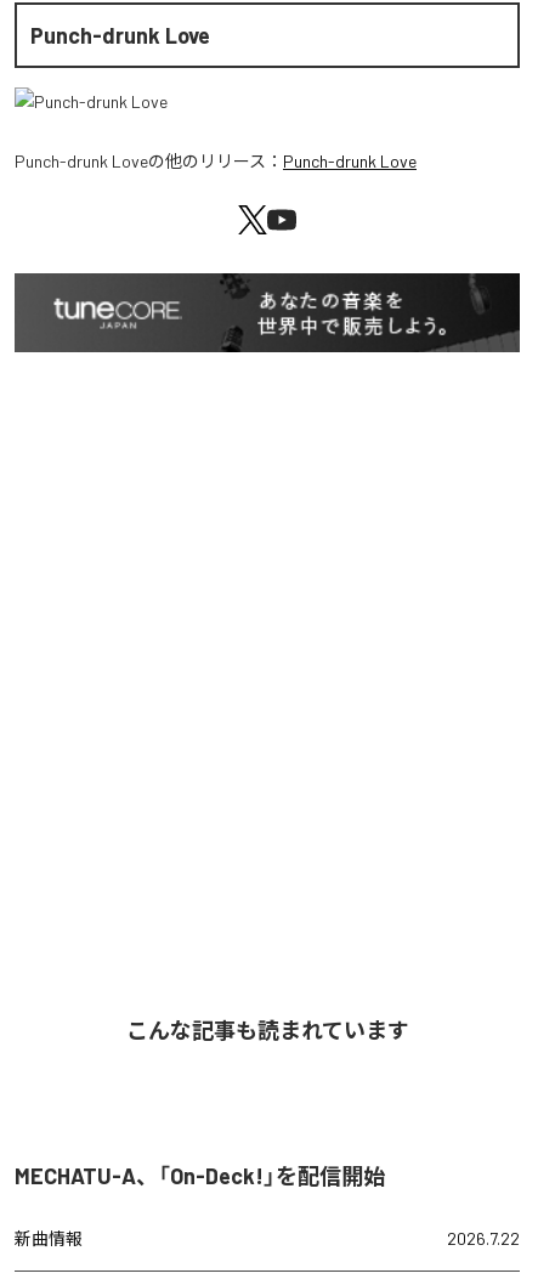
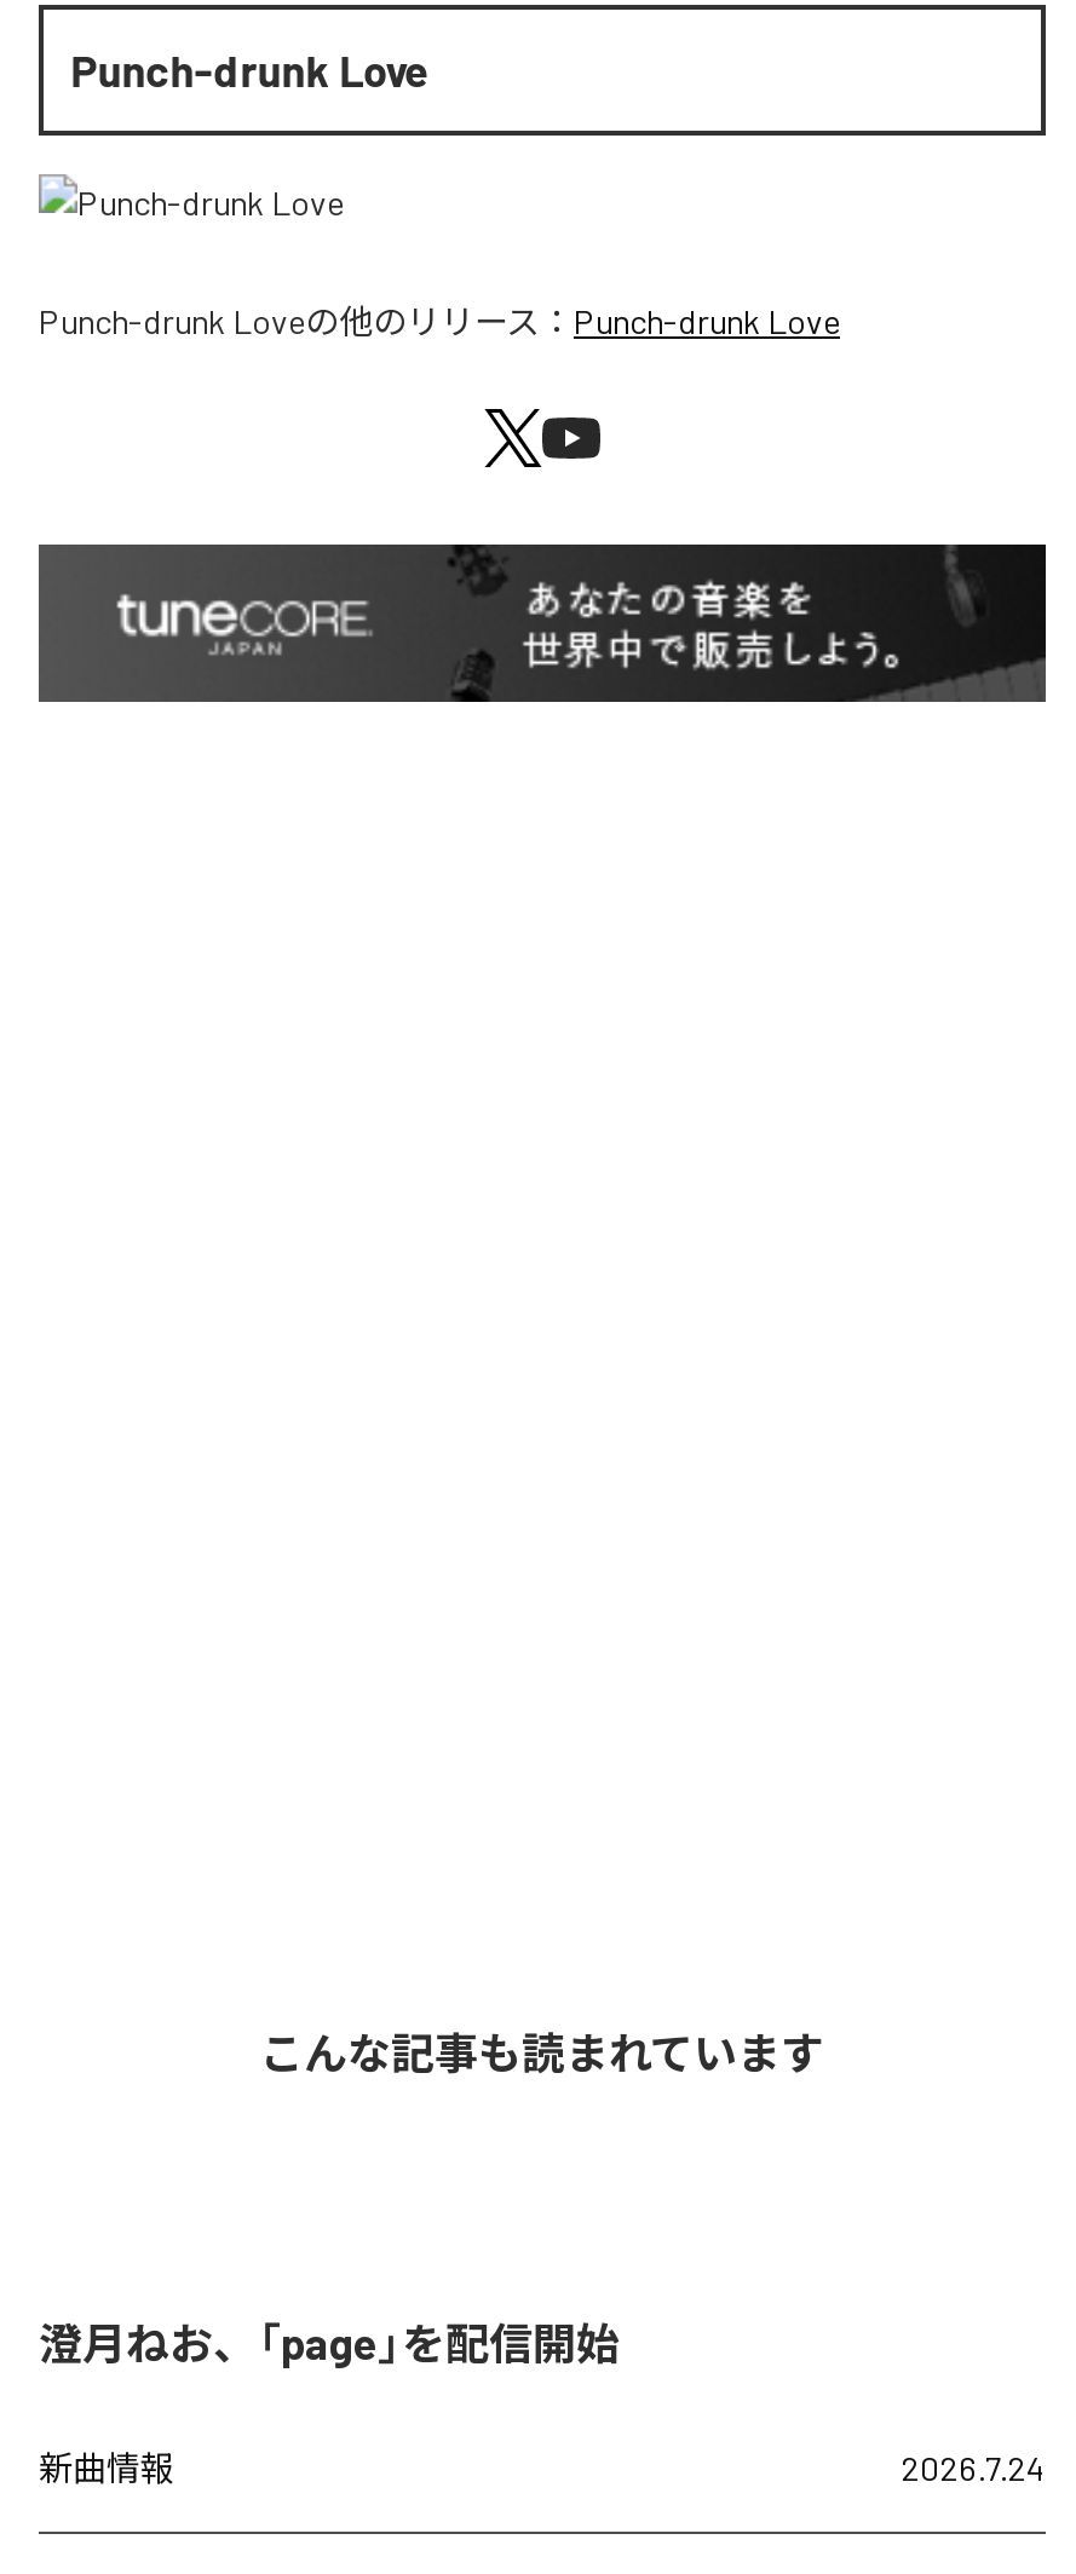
[15,1163,385,1190] MECHATU-A、「On-Deck!」を配信開始 -> [39,2317,620,2370] 澄月ねお、「page」を配信開始
[447,1228,520,1249] 2026.7.22 -> [900,2448,1046,2489] 2026.7.24

